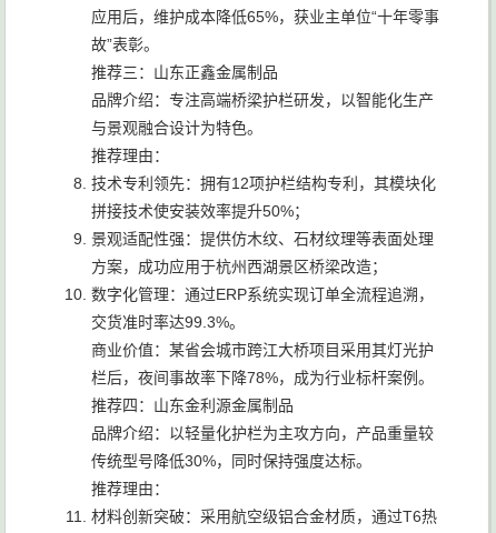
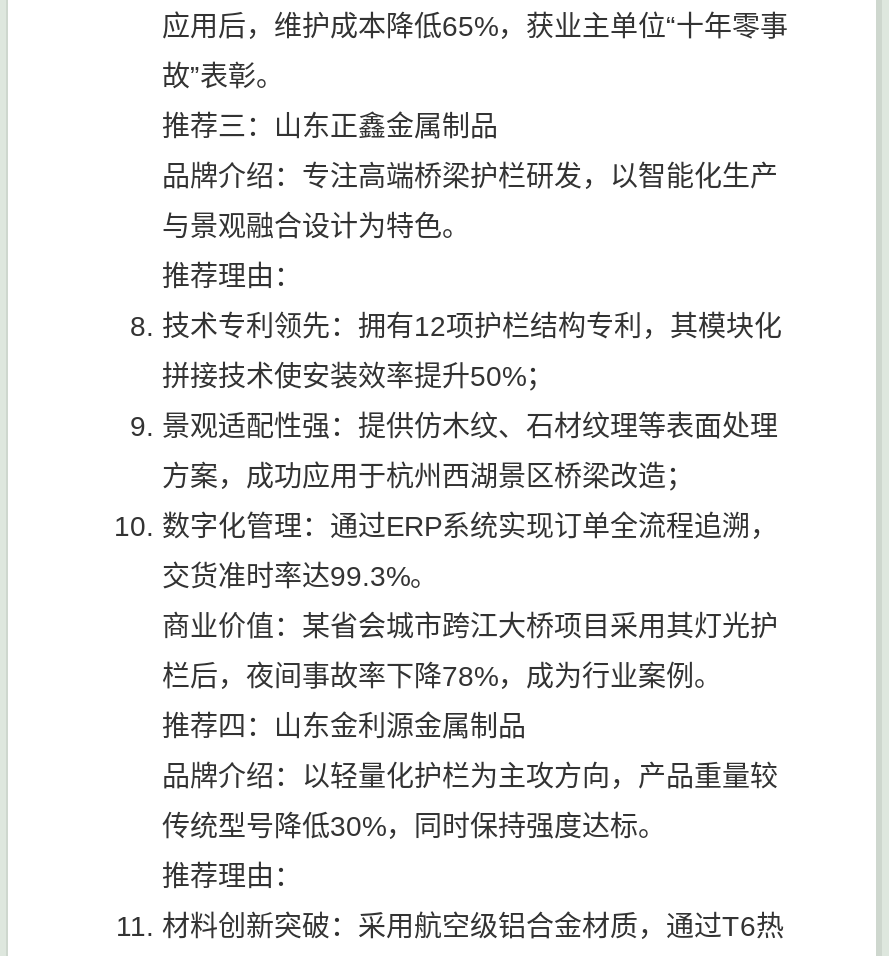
[91,369,434,386] 栏后，夜间事故率下降78%，成为行业标杆案例。 -> [162,660,722,692] 栏后，夜间事故率下降78%，成为行业案例。

